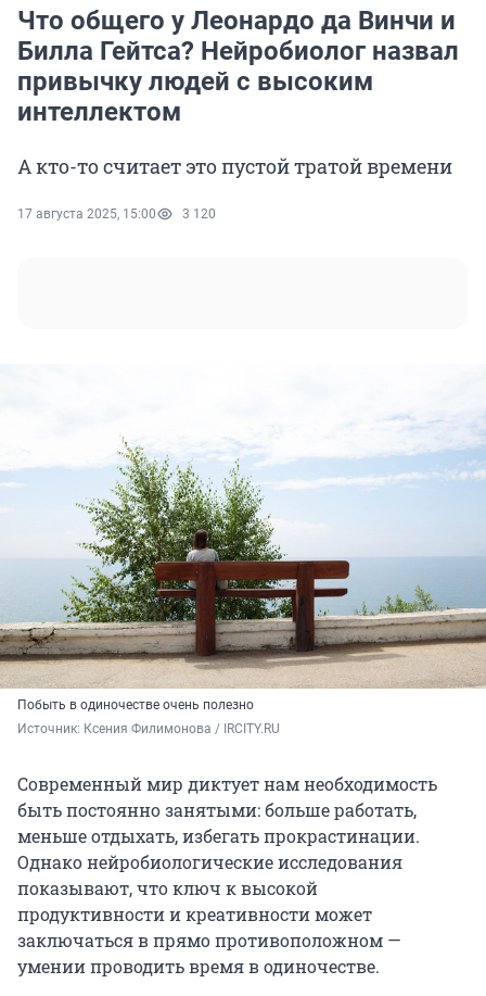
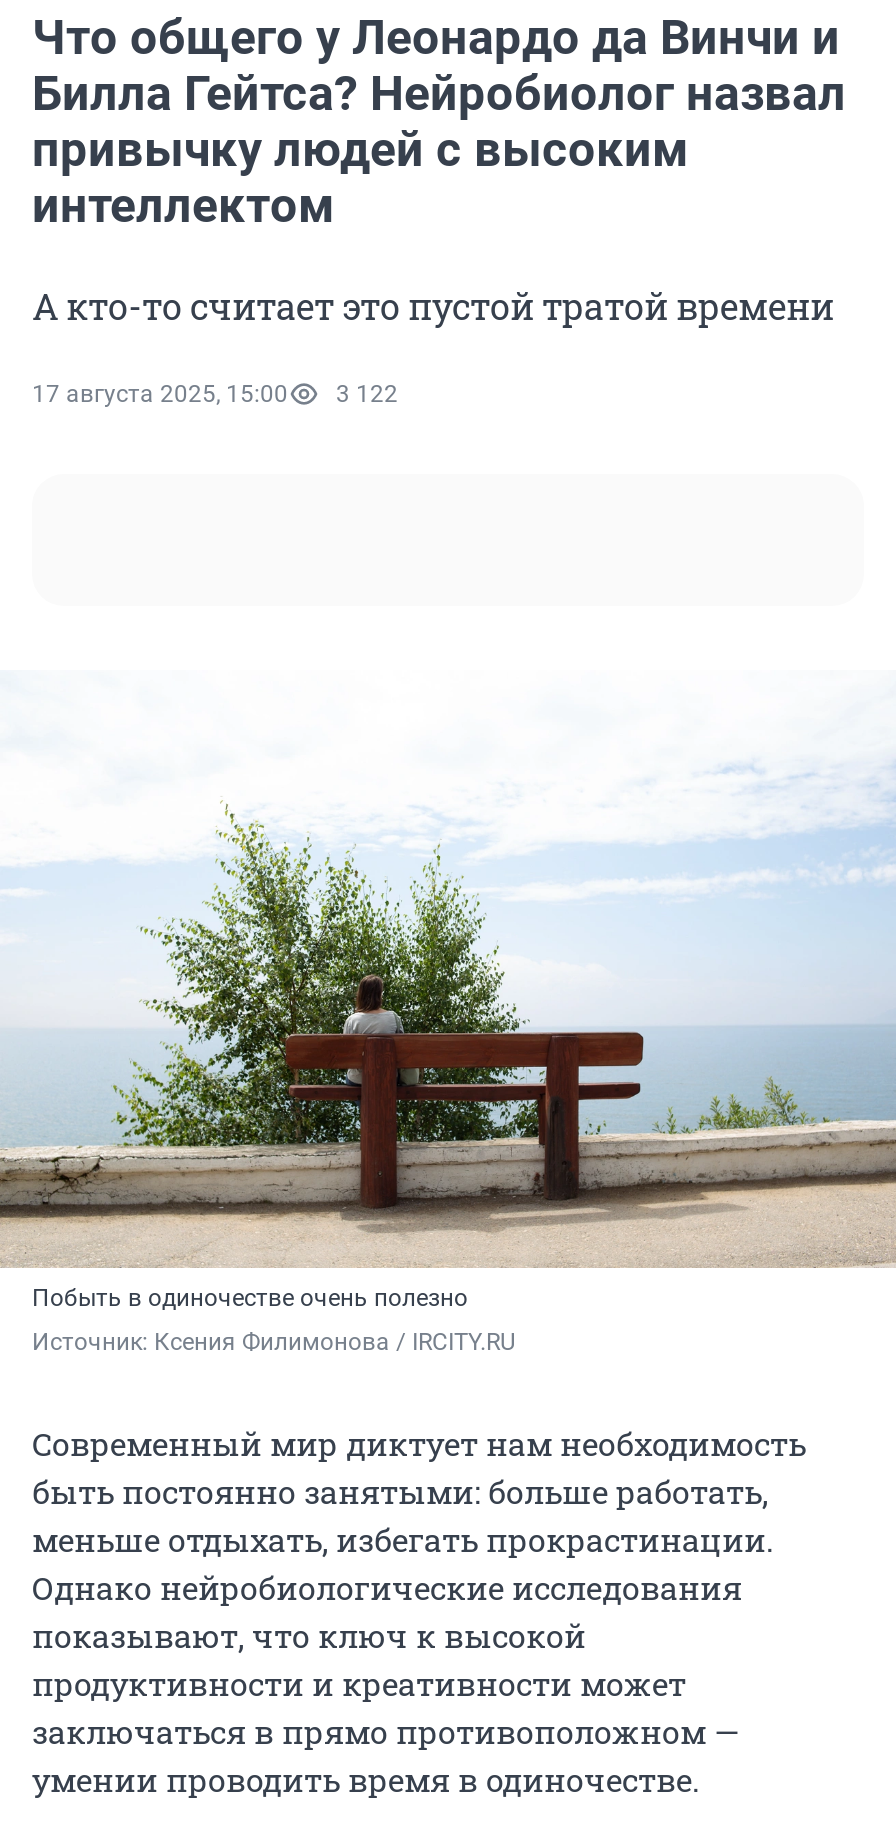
[17,206,216,222] 17 августа 2025, 15:00 3 120 -> [32,380,398,408] 17 августа 2025, 15:00 3 122

